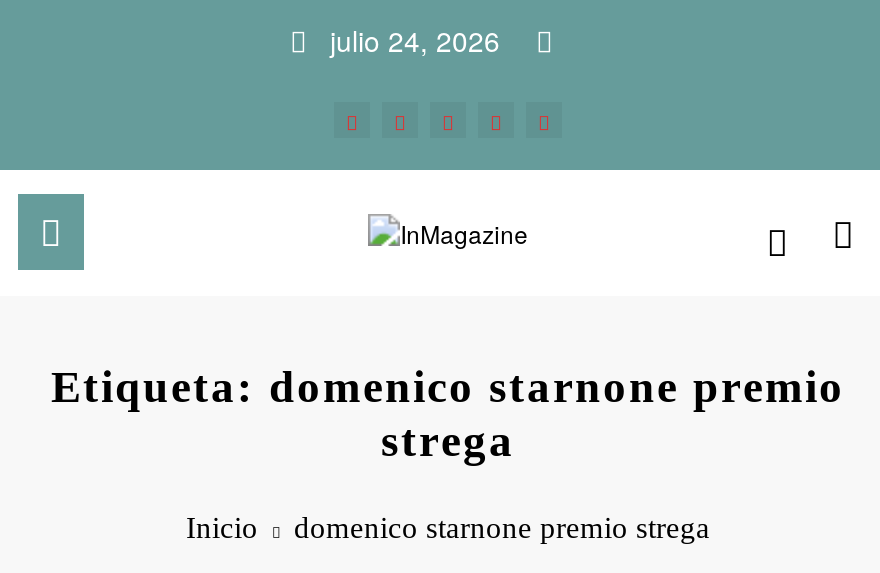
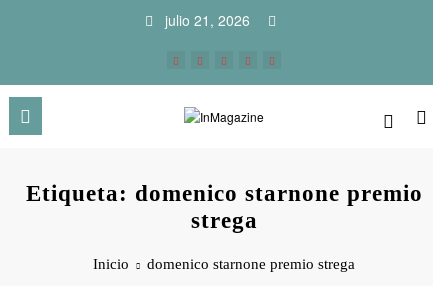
[330,20,500,60] julio 24, 2026 -> [165,10,250,30] julio 21, 2026

